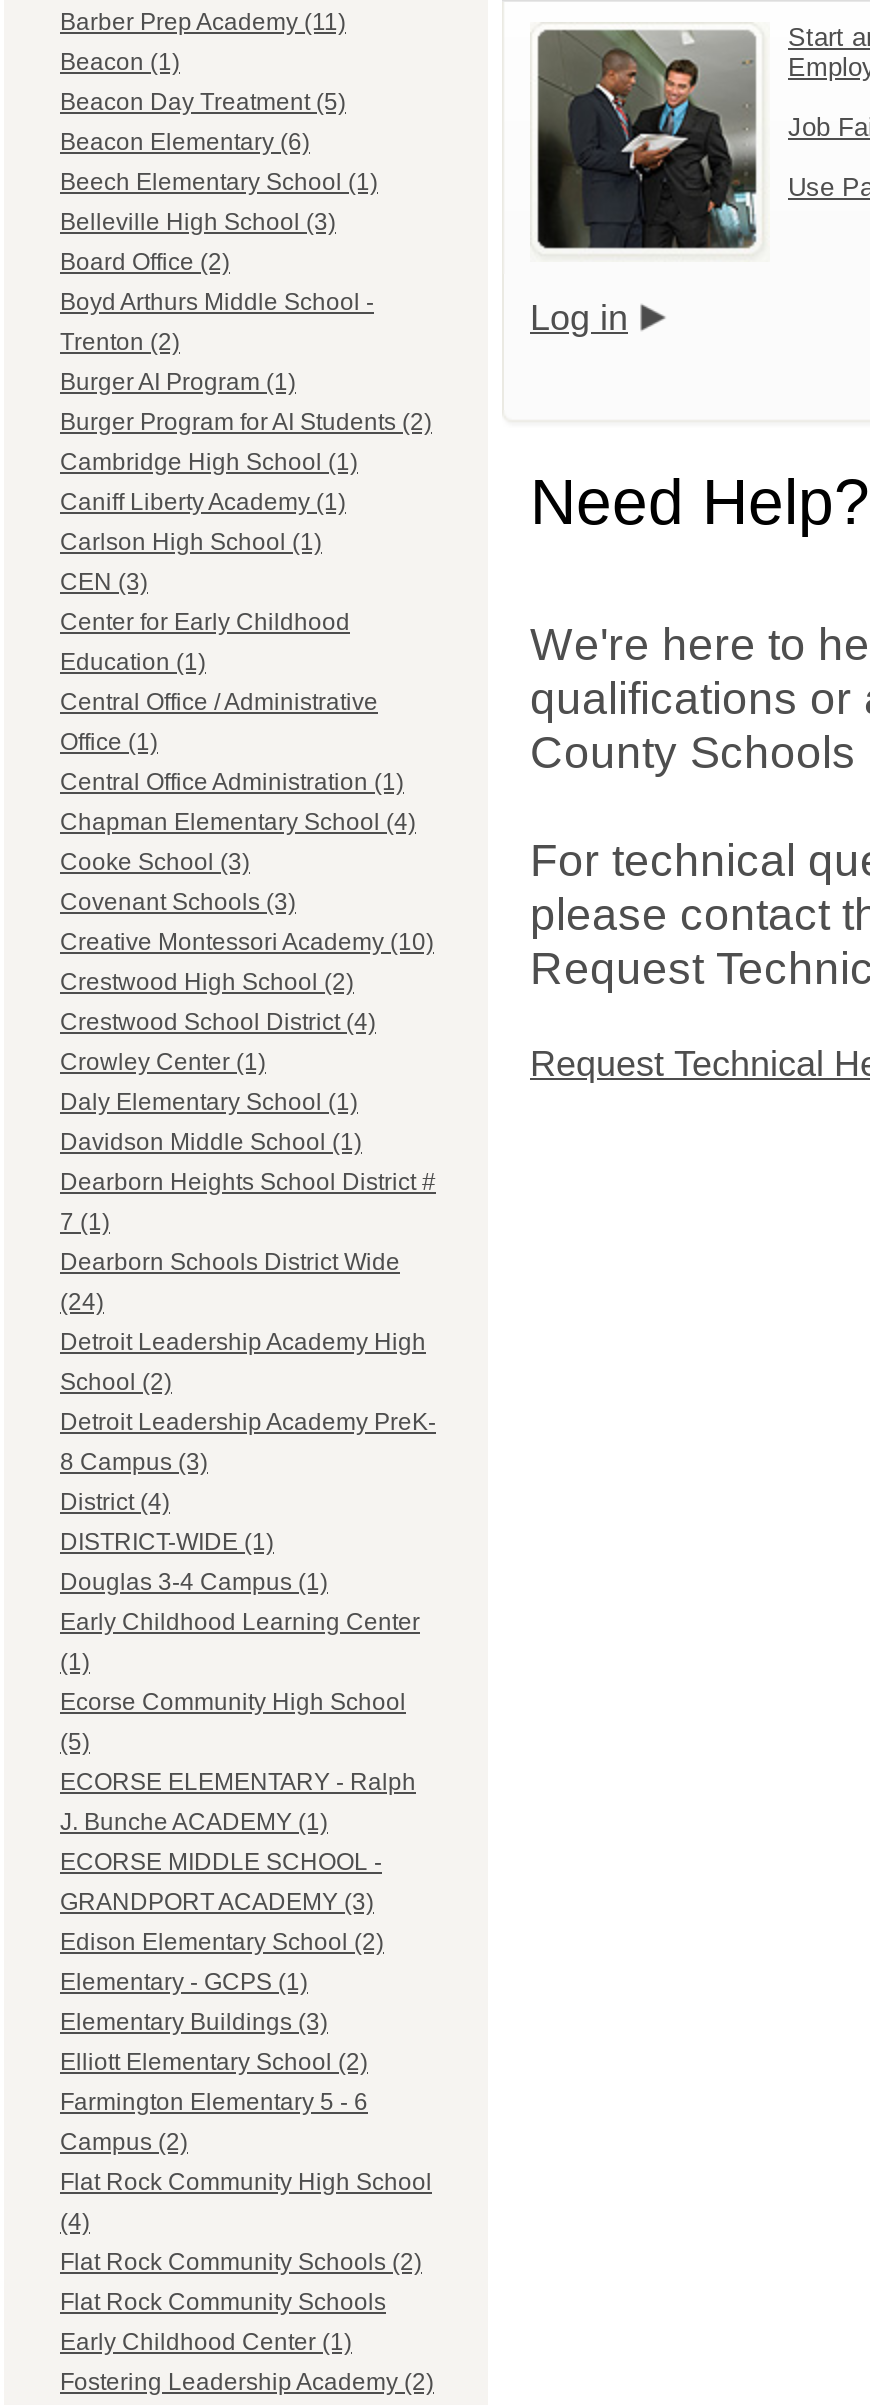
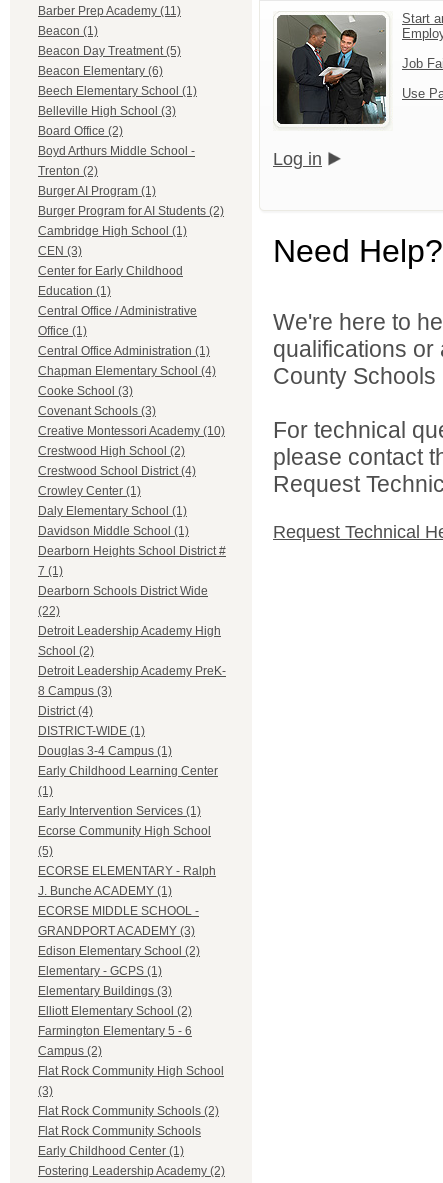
[60,489,346,557] Caniff Liberty Academy (1) | Carlson High School (1) -> none
moved [60,569,436,1277] -> [38,244,226,598]: CEN (3) | Center for Early Childhood | Education (1) | ... | Dearborn Heights School District # | Dearborn Schools District Wide
[60,1289,104,1317] (24) -> [38,604,60,618] (22)
moved [60,1329,436,1677] -> [38,624,226,798]: Detroit Leadership Academy High | School (2) | Detroit Leadership Academy PreK- | ... | Early Childhood Learning Center | (1)
none -> [38,804,201,818] Early Intervention Services (1)
[60,2209,90,2237] (4) -> [38,1084,53,1098] (3)

